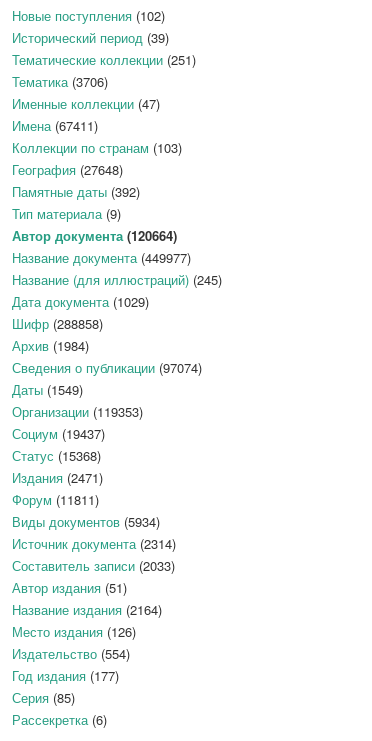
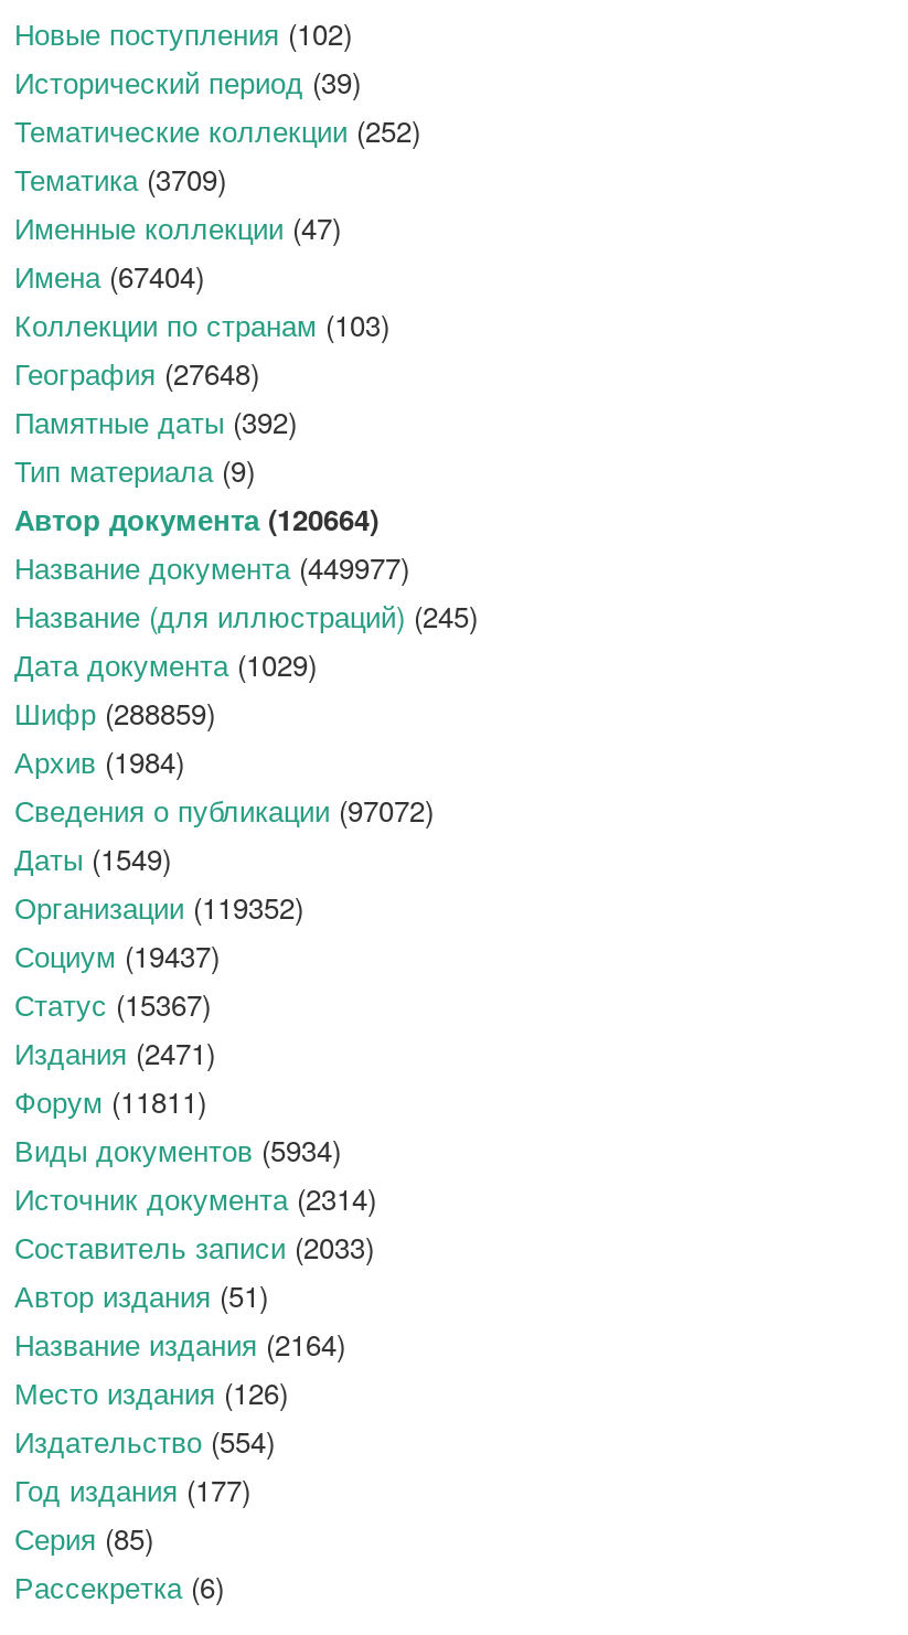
[12,50,196,69] Тематические коллекции (251) -> [14,109,420,151] Тематические коллекции (252)
[12,72,108,91] Тематика (3706) -> [14,158,226,200] Тематика (3709)
[12,116,98,135] Имена (67411) -> [14,255,204,297] Имена (67404)
[12,314,103,333] Шифр (288858) -> [14,692,215,734] Шифр (288859)
[12,358,202,377] Сведения о публикации (97074) -> [14,789,434,831] Сведения о публикации (97072)
[12,402,143,421] Организации (119353) -> [14,886,303,928] Организации (119352)
[12,446,101,465] Статус (15368) -> [14,983,211,1025] Статус (15367)

